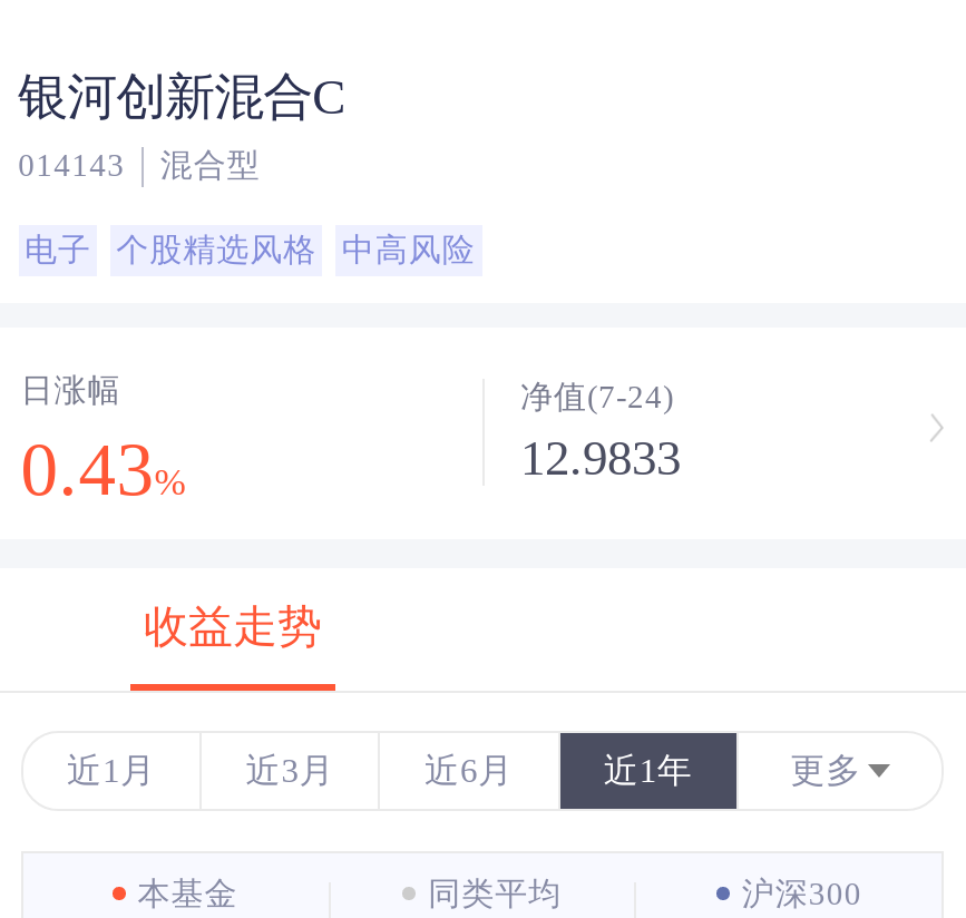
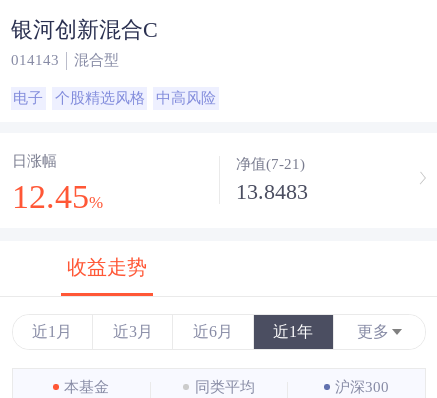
[520,379,674,414] 净值(7-24) -> [236,156,305,172] 净值(7-21)
[21,428,186,511] 0.43% -> [12,178,103,215] 12.45%
[520,430,681,486] 12.9833 -> [236,179,308,204] 13.8483

